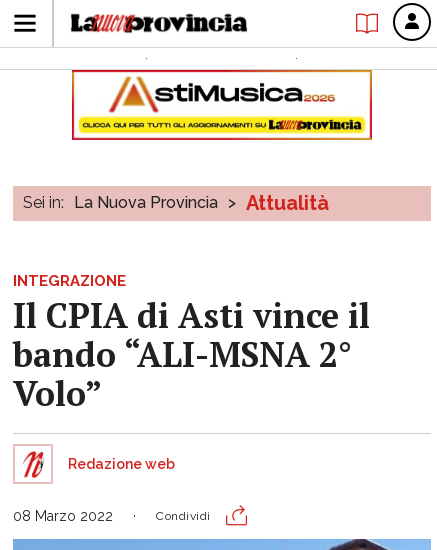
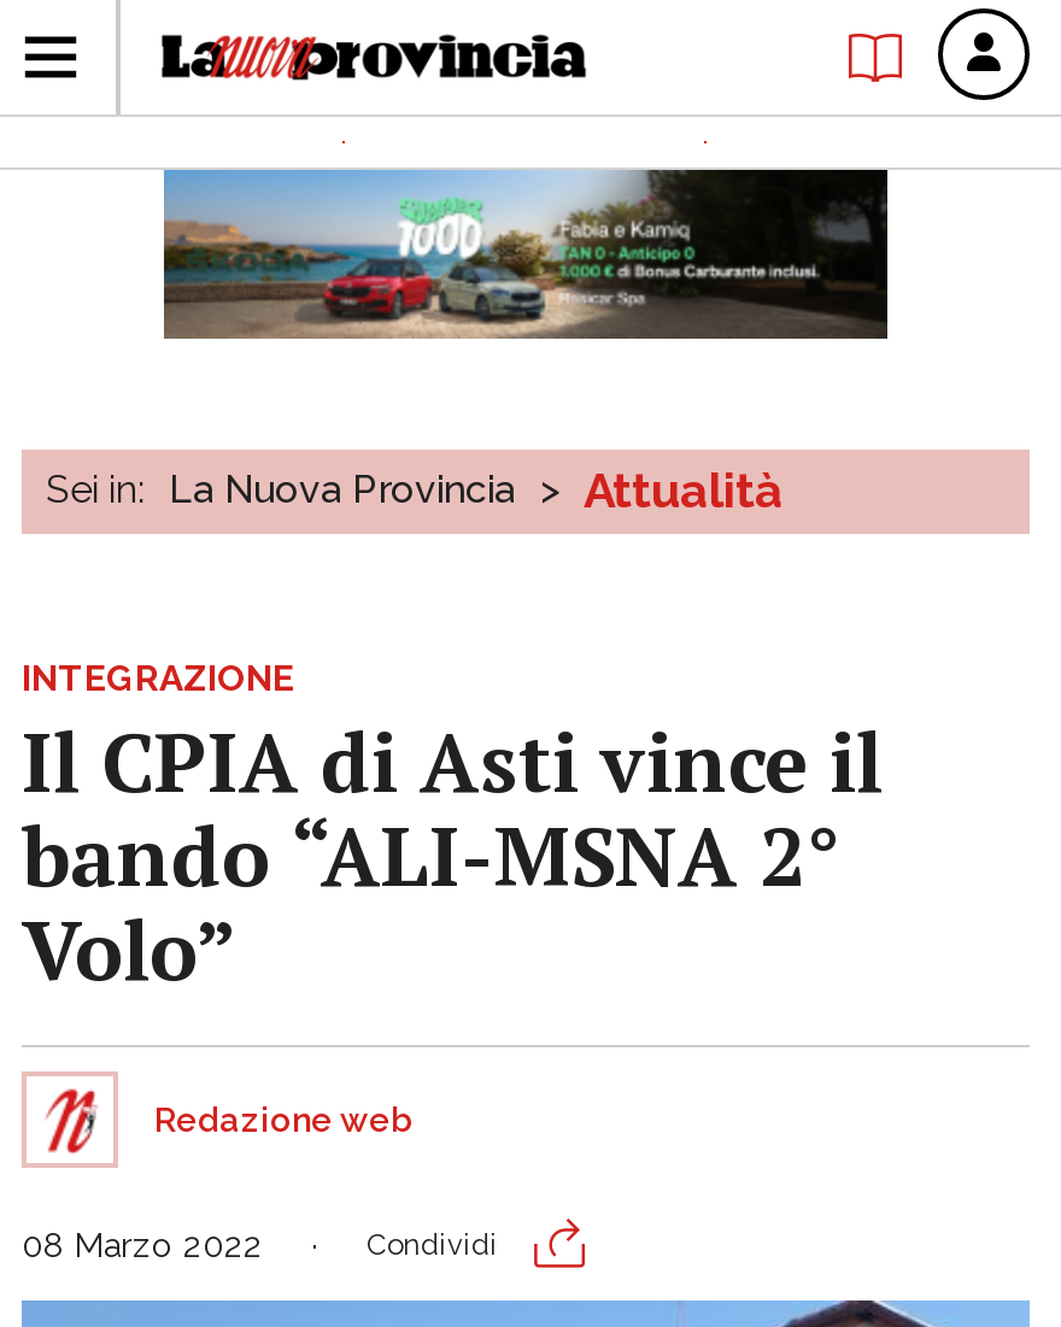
[71,69,373,141] [image] -> [162,168,890,341] [image]

